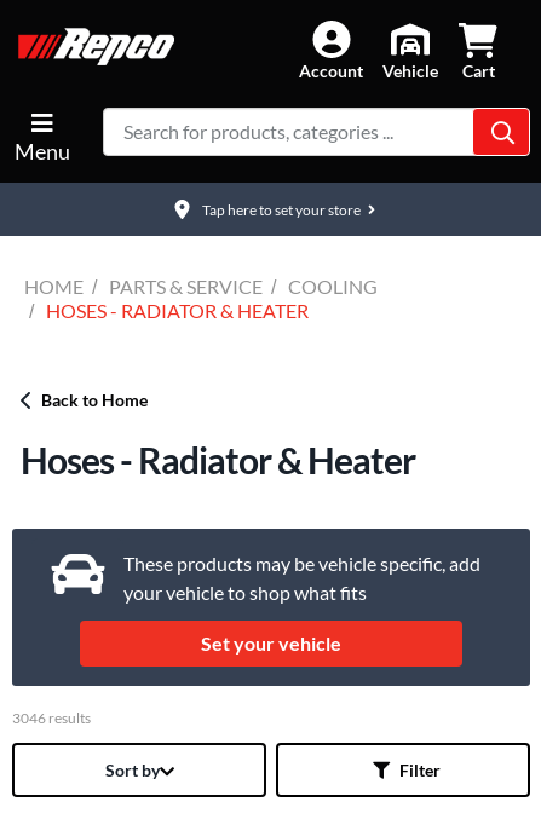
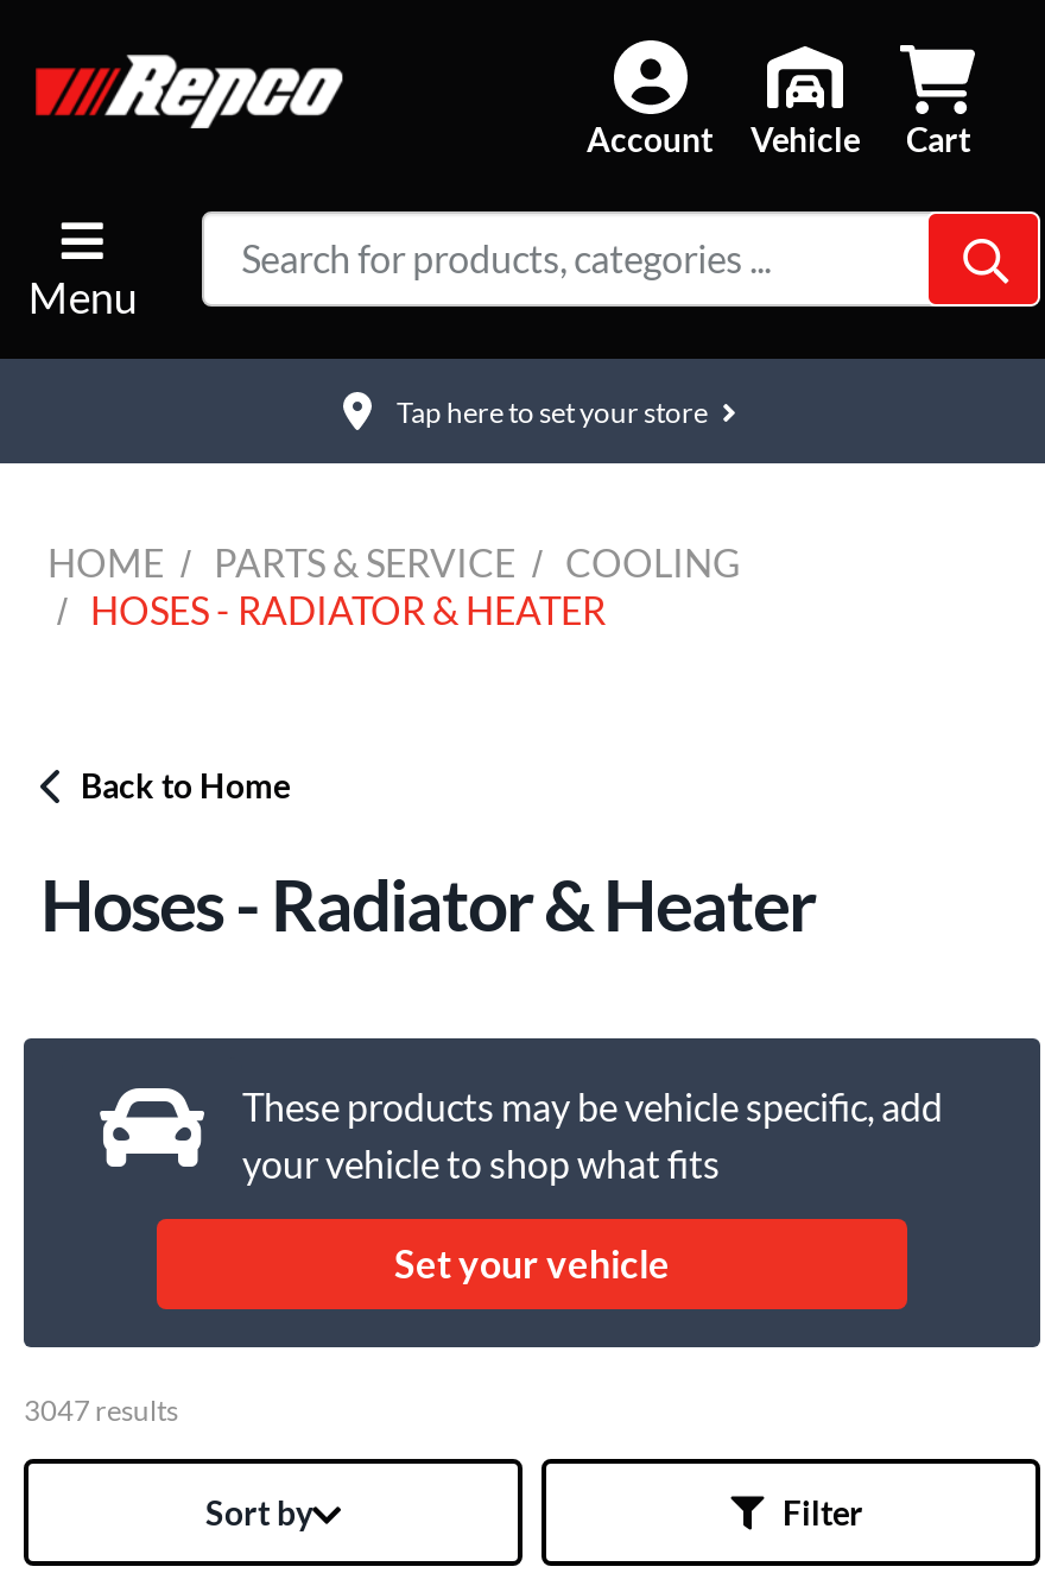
[12,710,91,726] 3046 results -> [24,1395,178,1426] 3047 results

